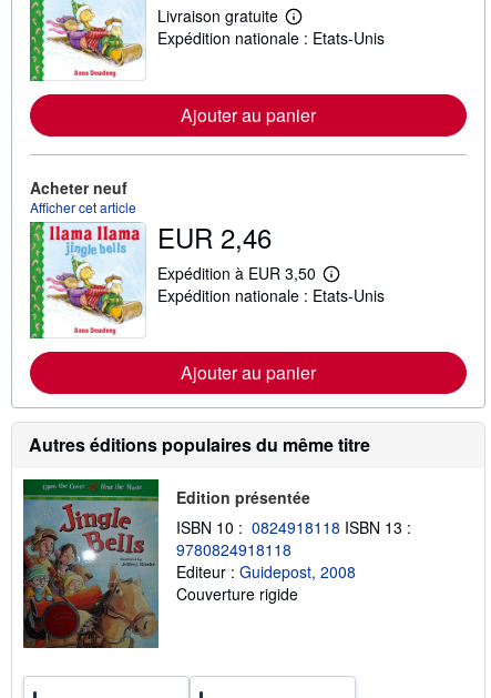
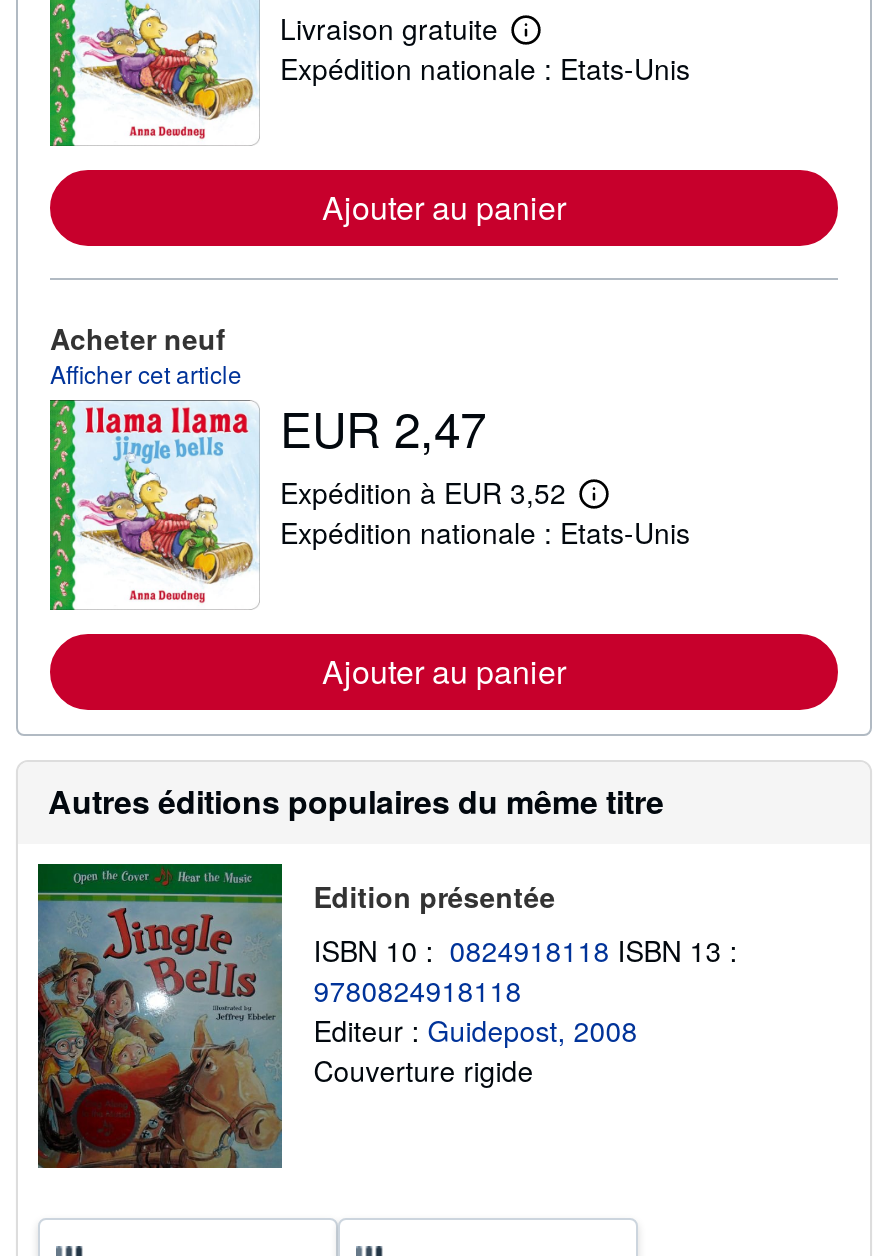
[157,218,272,256] EUR 2,46 -> [280,392,486,462] EUR 2,47
[157,262,340,289] Expédition à EUR 3,50 E -> [280,472,609,521] Expédition à EUR 3,52 E

